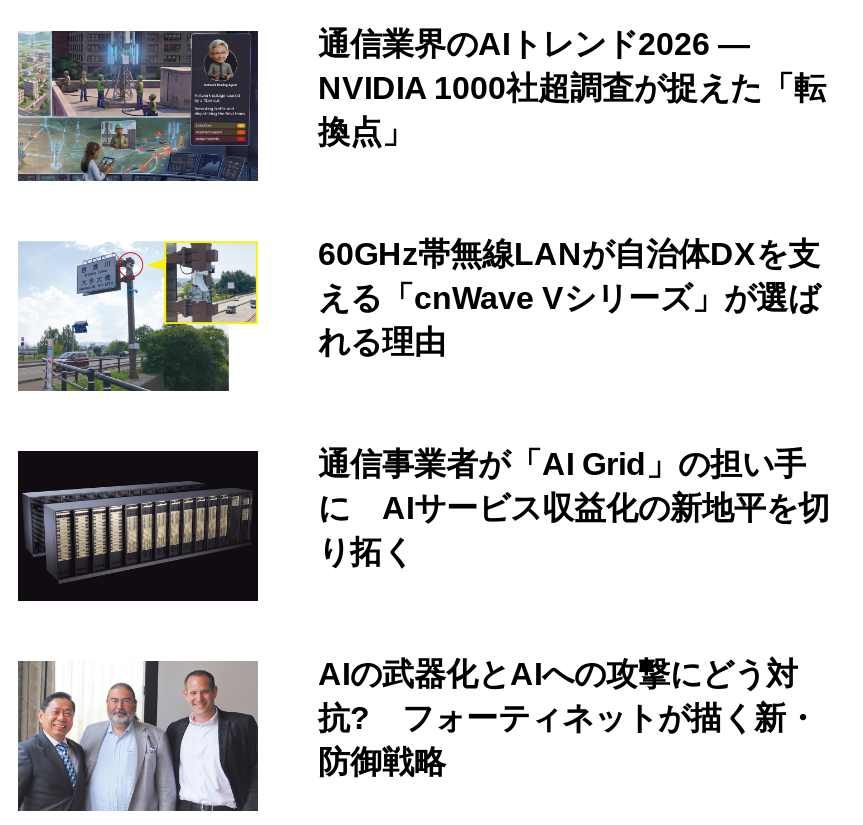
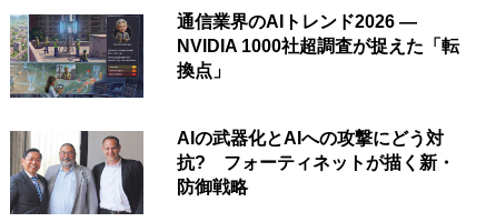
[18,237,820,392] [image] | 60GHz帯無線LANが自治体DXを支 | える「cnWave Vシリーズ」が選ば | れる理由 -> none
[16,447,830,602] [image] | 通信事業者が「AI Grid」の担い手 | に AIサービス収益化の新地平を切 | り拓く -> none

